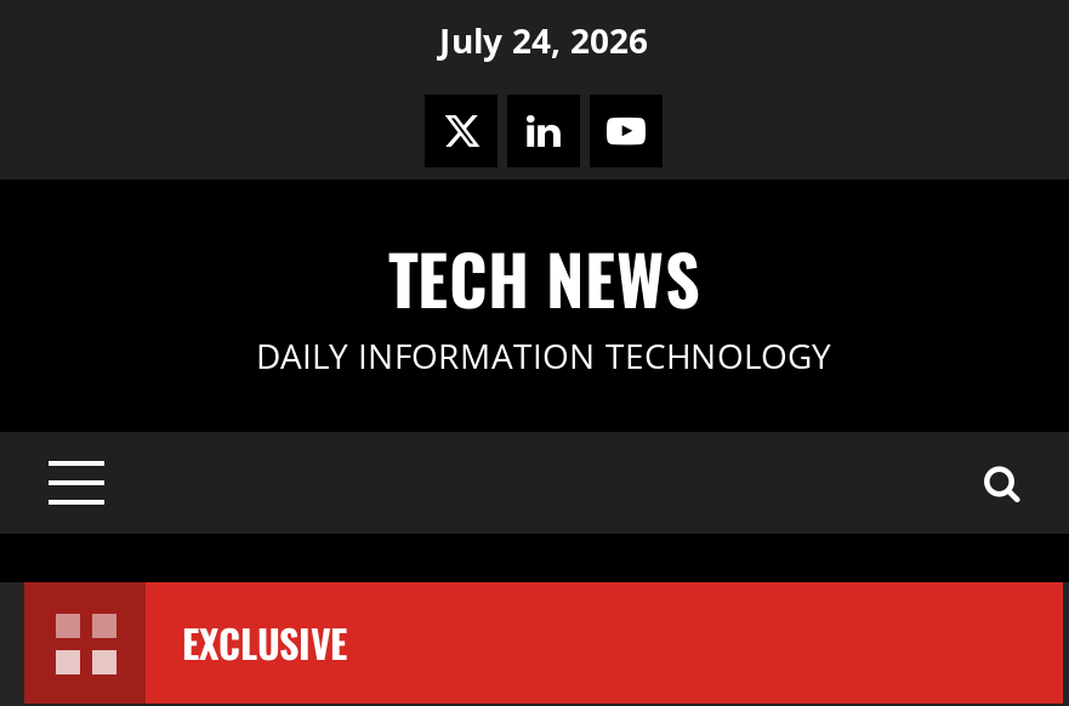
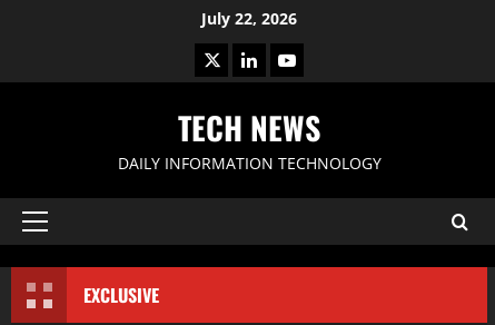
[439,17,648,63] July 24, 2026 -> [201,8,297,29] July 22, 2026

